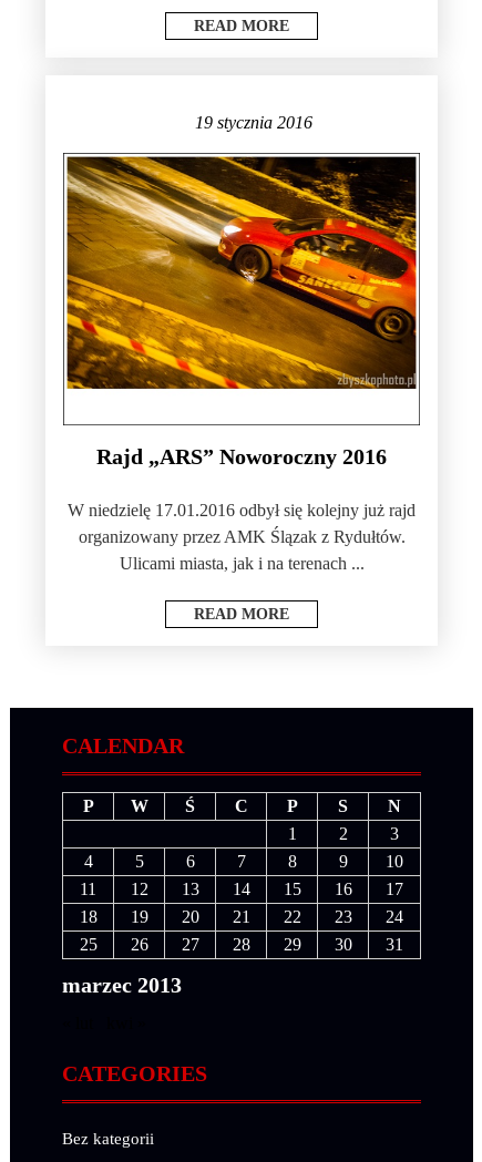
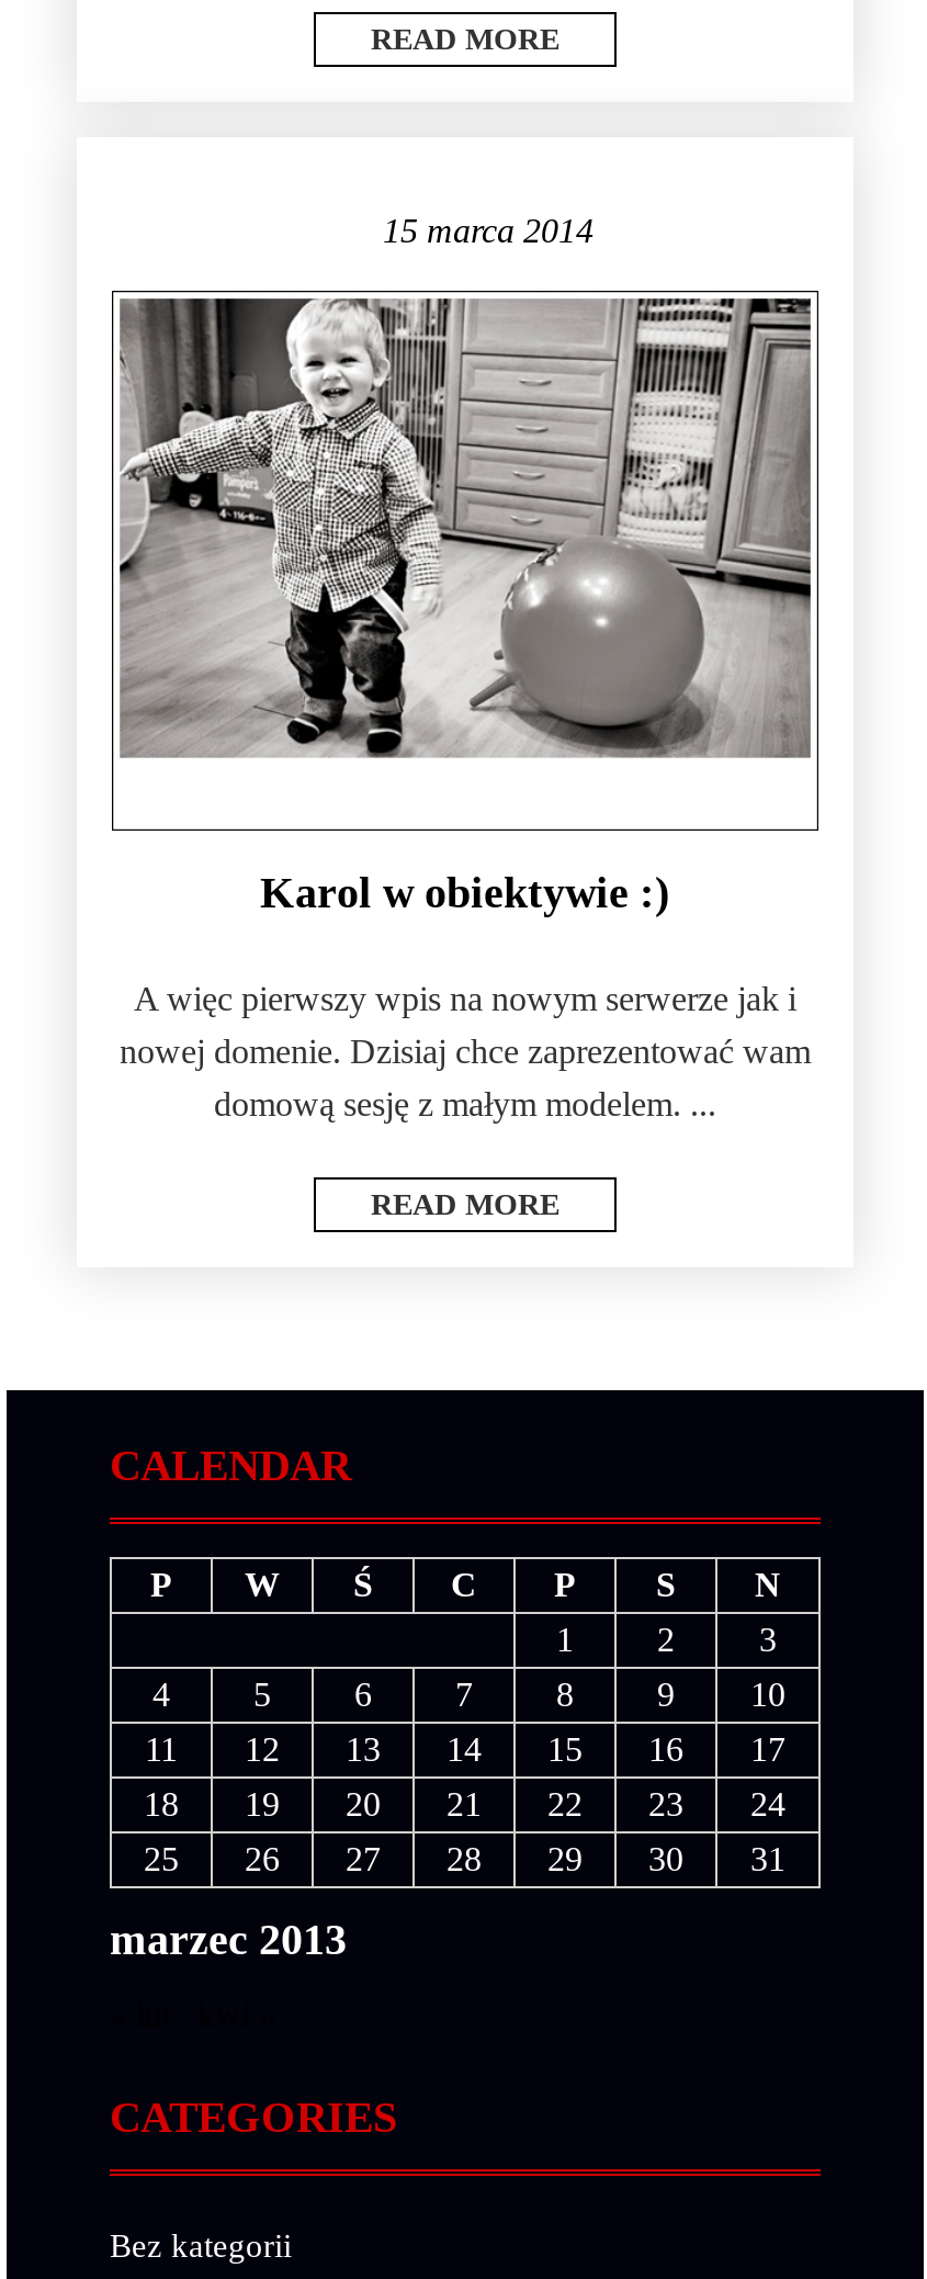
[194,113,312,132] 19 stycznia 2016 -> [383,212,593,249] 15 marca 2014
[66,156,417,390] [image] -> [116,297,812,758] [image]
[96,444,387,468] Rajd „ARS” Noworoczny 2016 -> [260,869,670,917] Karol w obiektywie :)
[68,501,416,573] W niedzielę 17.01.2016 odbył się kolejny już rajd | organizowany przez AMK Ślązak z Rydułtów. | Ulicami miasta, jak i na terenach ... -> [120,981,811,1124] A więc pierwszy wpis na nowym serwerze jak i | nowej domenie. Dzisiaj chce zaprezentować wam | domową sesję z małym modelem. ...

